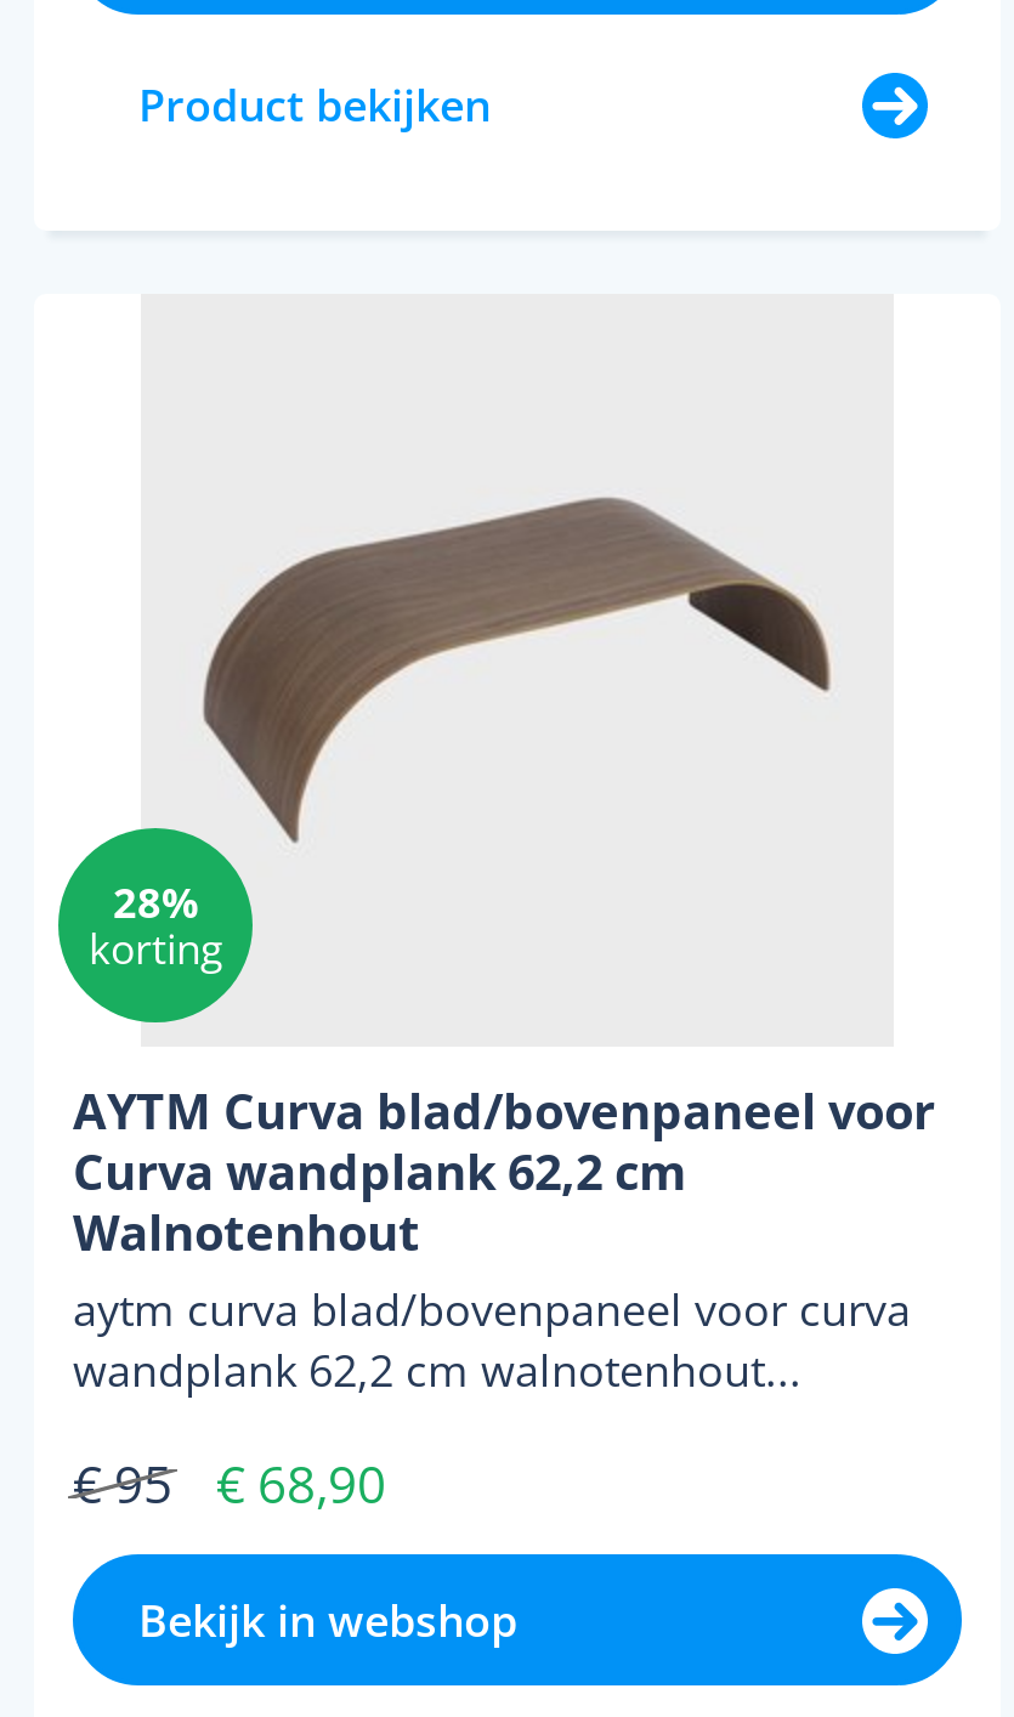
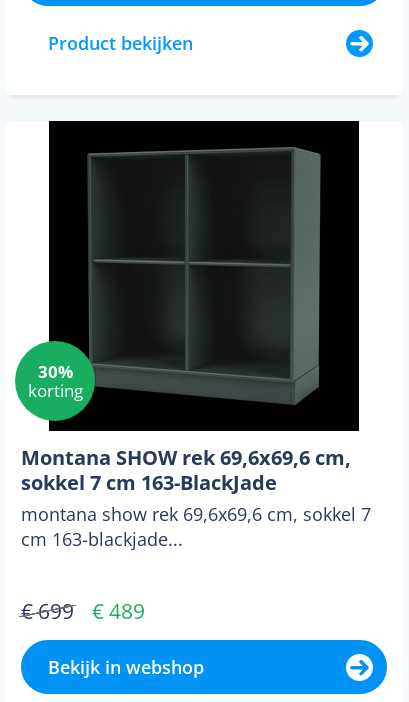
[113,294,894,1047] [image] | 28% -> [37,120,360,432] [image] | 30%
[73,1079,935,1400] AYTM Curva blad/bovenpaneel voor | Curva wandplank 62,2 cm | Walnotenhout | aytm curva blad/bovenpaneel voor curva | wandplank 62,2 cm walnotenhout... -> [21,444,371,551] Montana SHOW rek 69,6x69,6 cm, | sokkel 7 cm 163-BlackJade | montana show rek 69,6x69,6 cm, sokkel 7 | cm 163-blackjade...
[73,1451,386,1519] € 95 | € 68,90 -> [21,597,145,625] € 699 | € 489

